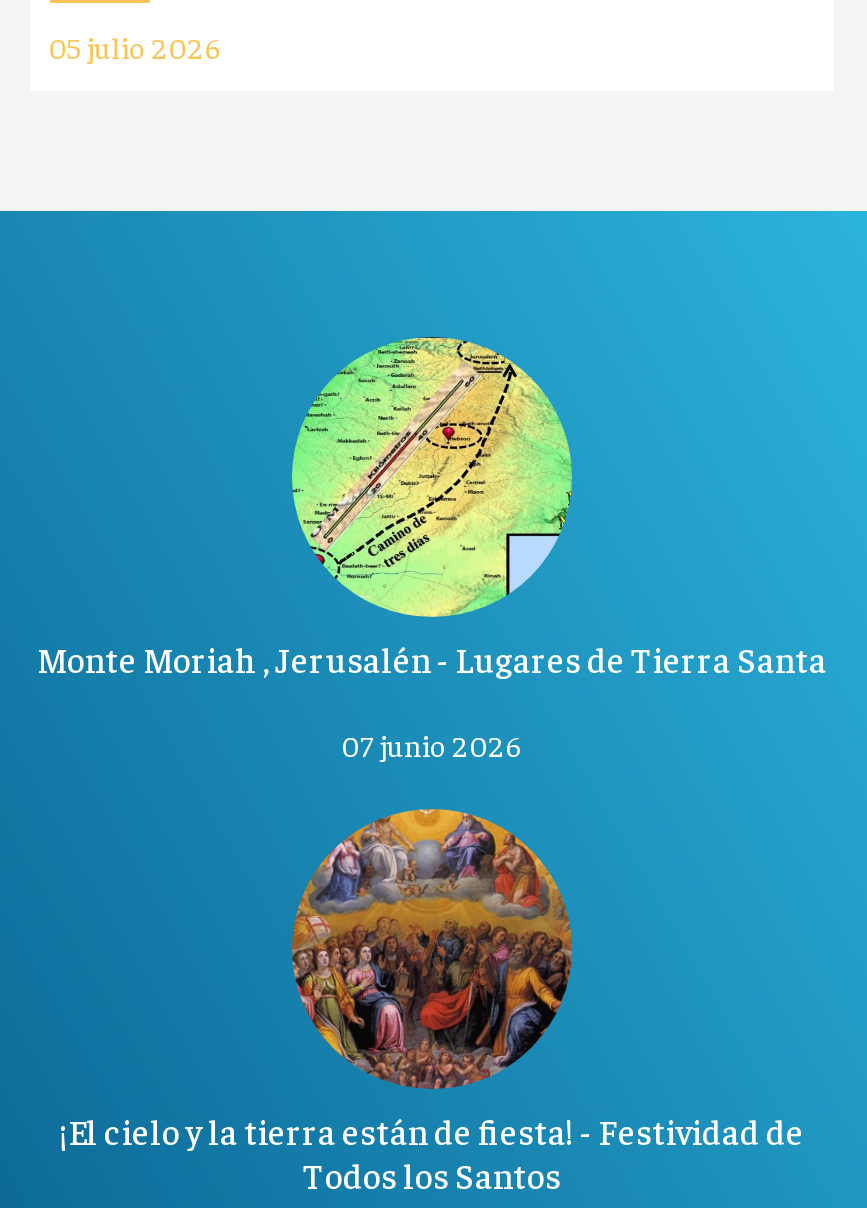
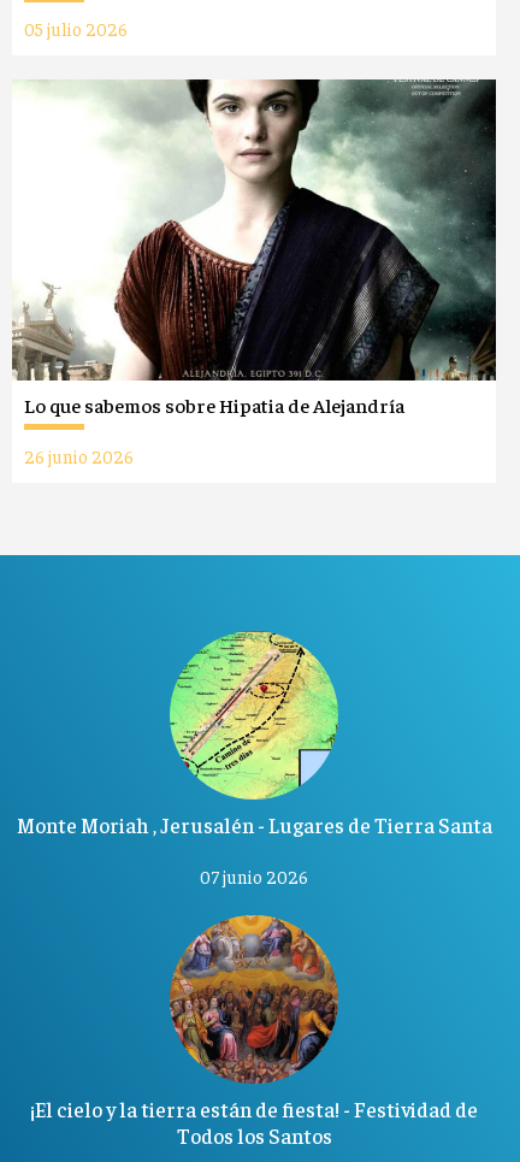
none -> [11,78,497,467] [image] | Lo que sabemos sobre Hipatia de Alejandría | 26 junio 2026

